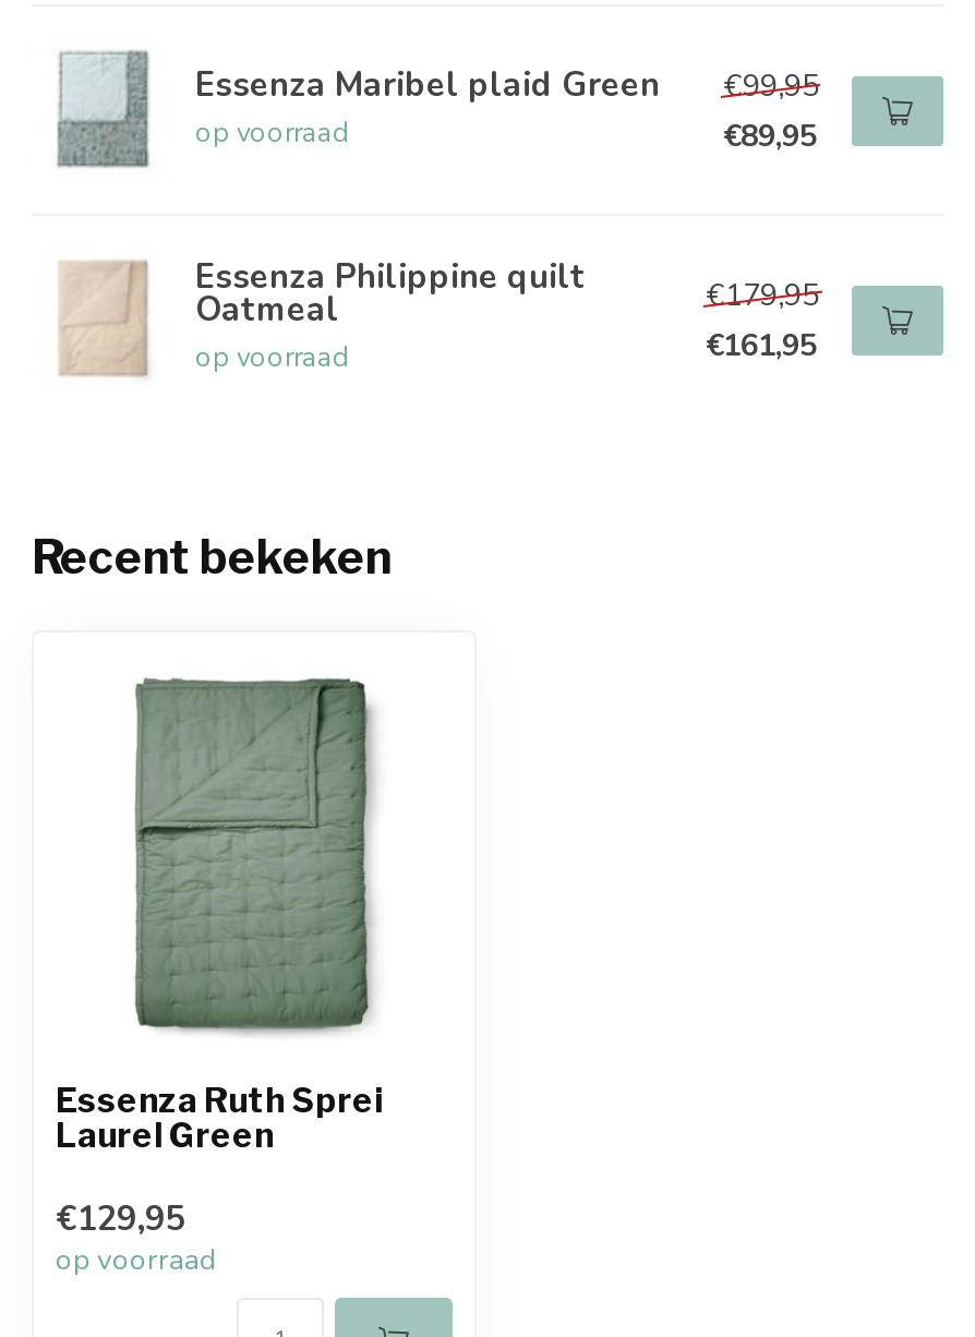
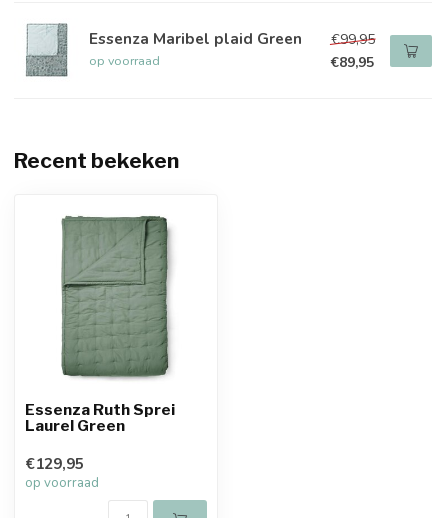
[58,253,586,377] [image] | Essenza Philippine quilt | Oatmeal | op voorraad -> none
[706,274,819,365] €179,95 | €161,95 -> none

